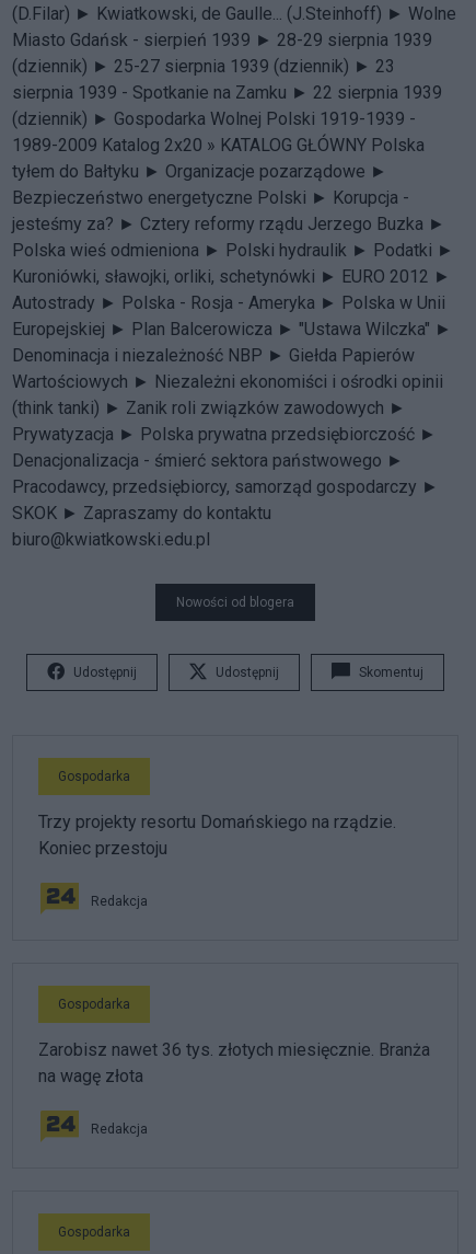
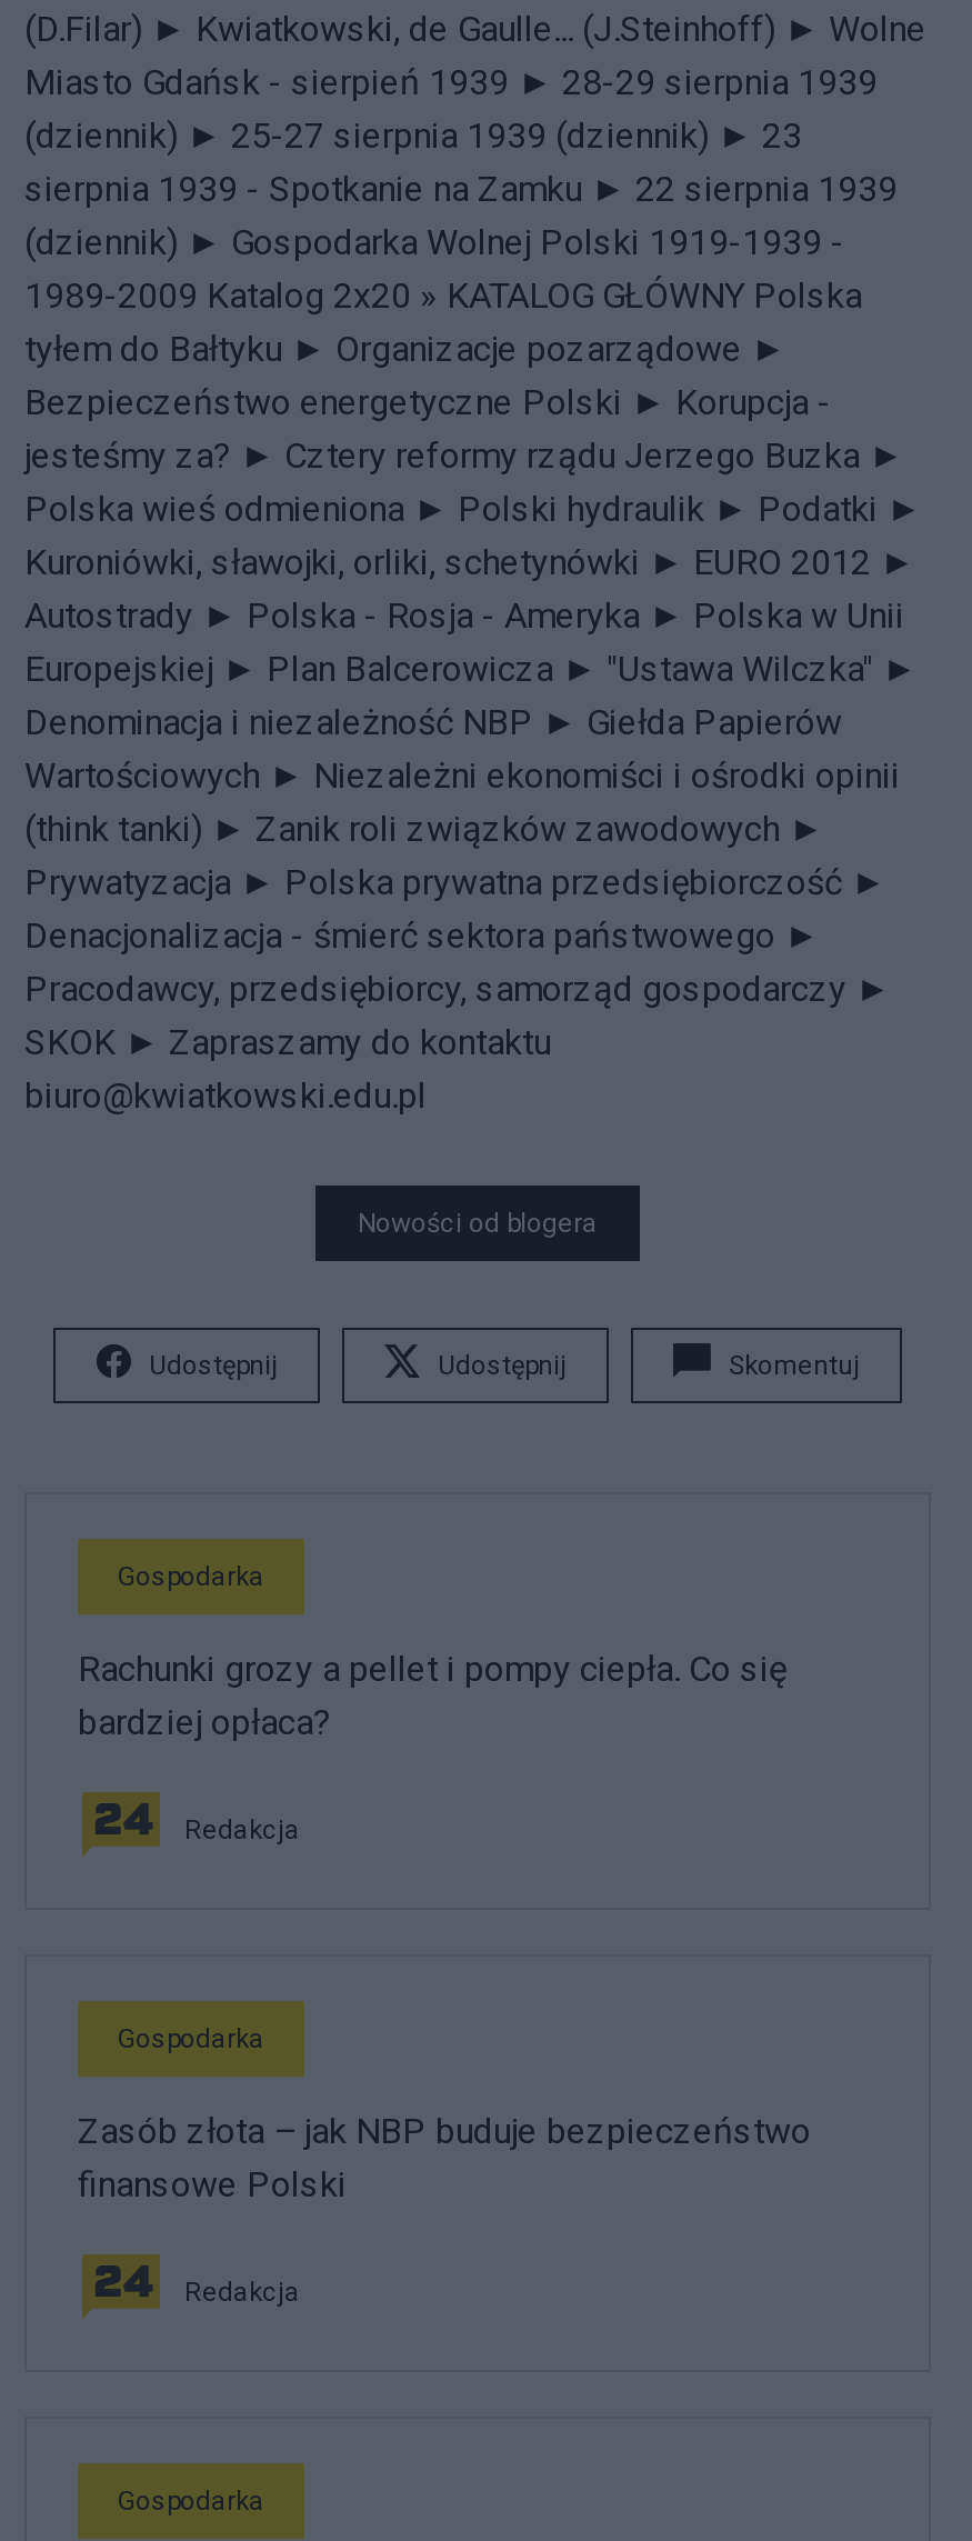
[38,812,396,859] Trzy projekty resortu Domańskiego na rządzie. | Koniec przestoju -> [78,1647,786,1742] Rachunki grozy a pellet i pompy ciepła. Co się | bardziej opłaca?
[38,1039,430,1086] Zarobisz nawet 36 tys. złotych miesięcznie. Branża | na wagę złota -> [78,2109,811,2204] Zasób złota – jak NBP buduje bezpieczeństwo | finansowe Polski

